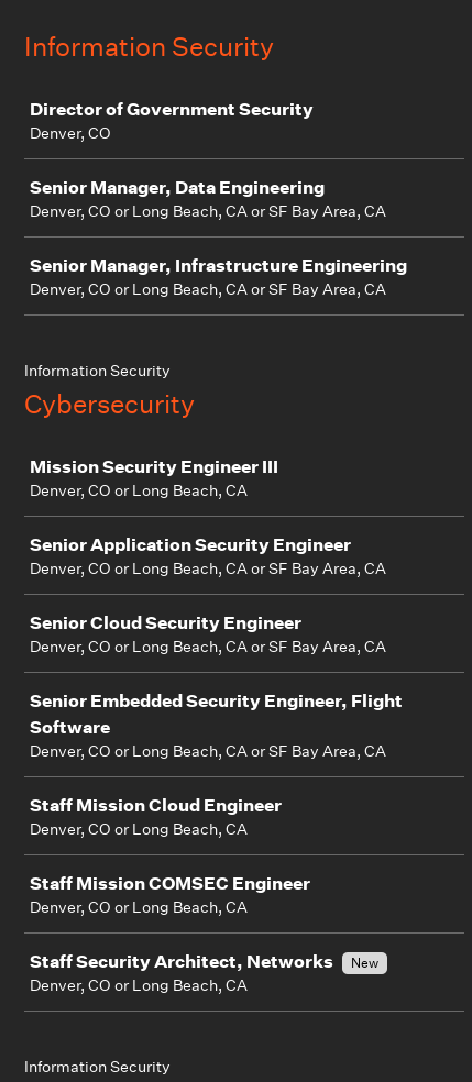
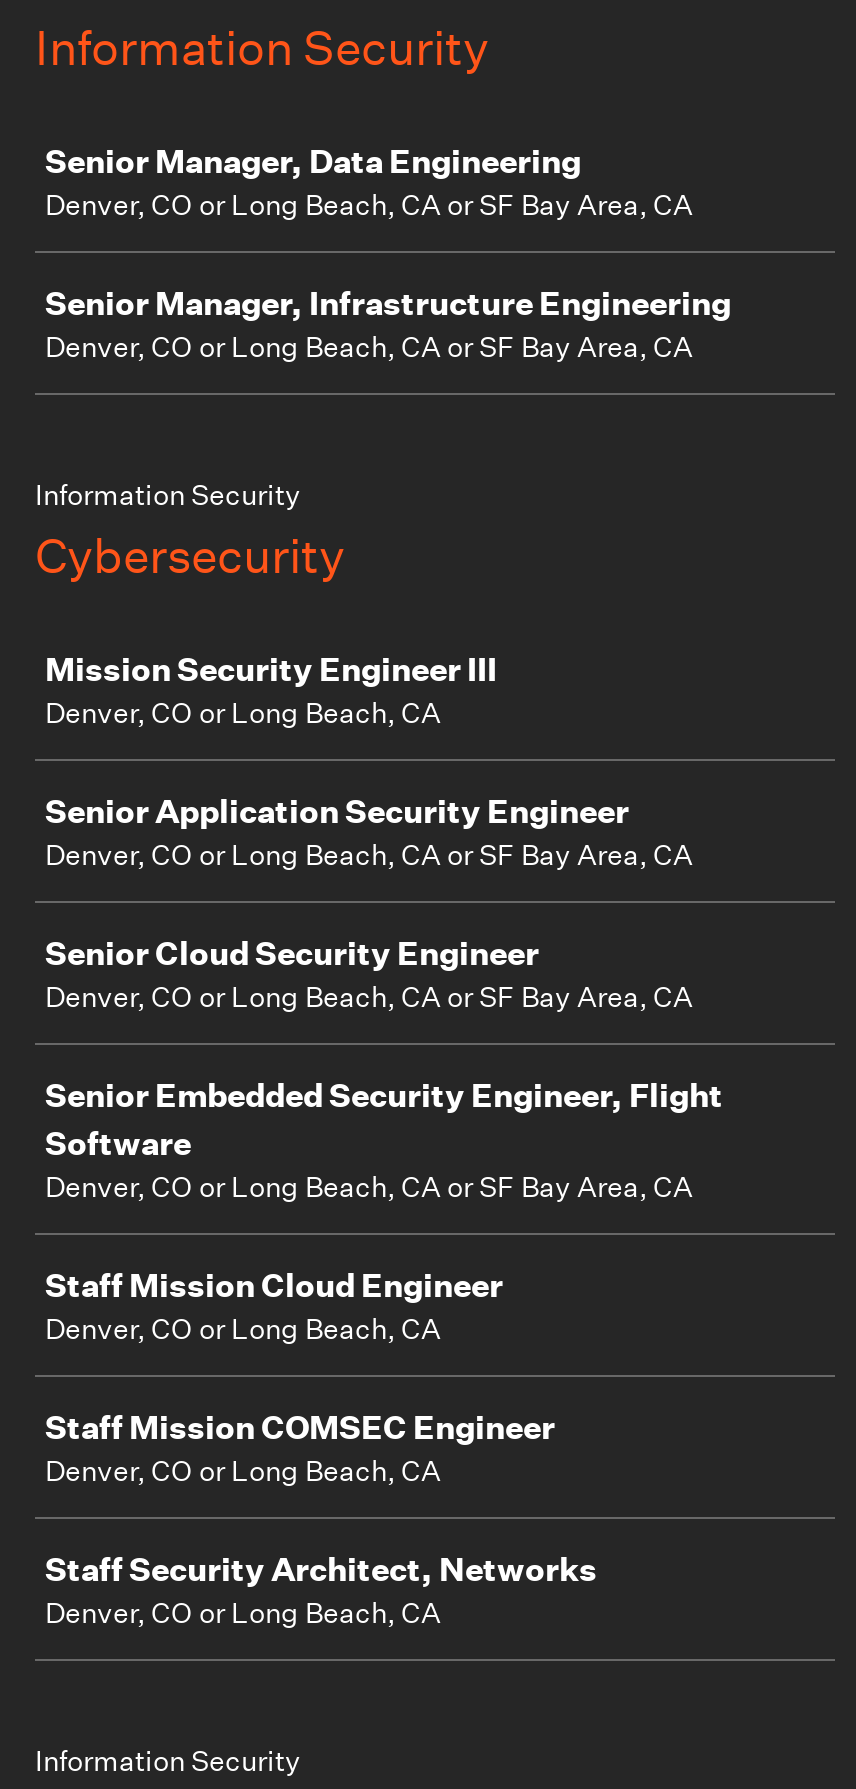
[30,98,314,143] Director of Government Security | Denver, CO -> none
[351,953,378,972] New -> none

